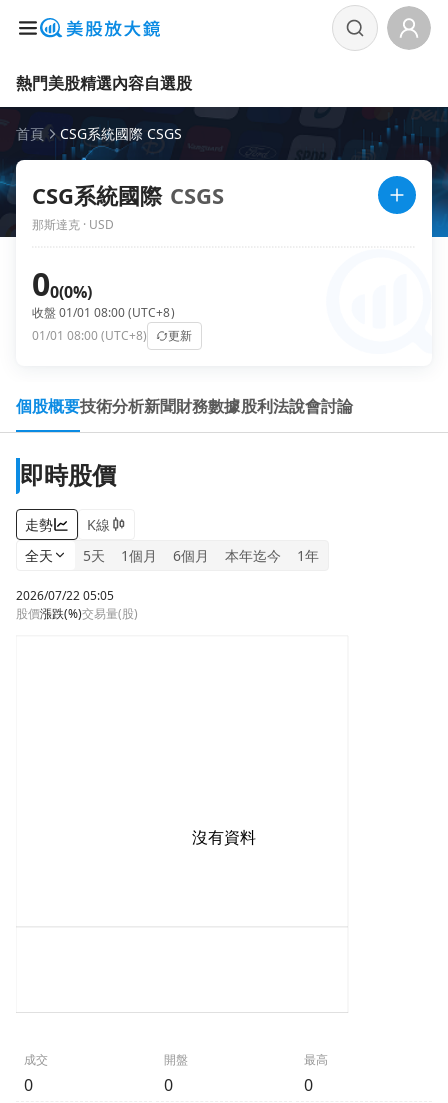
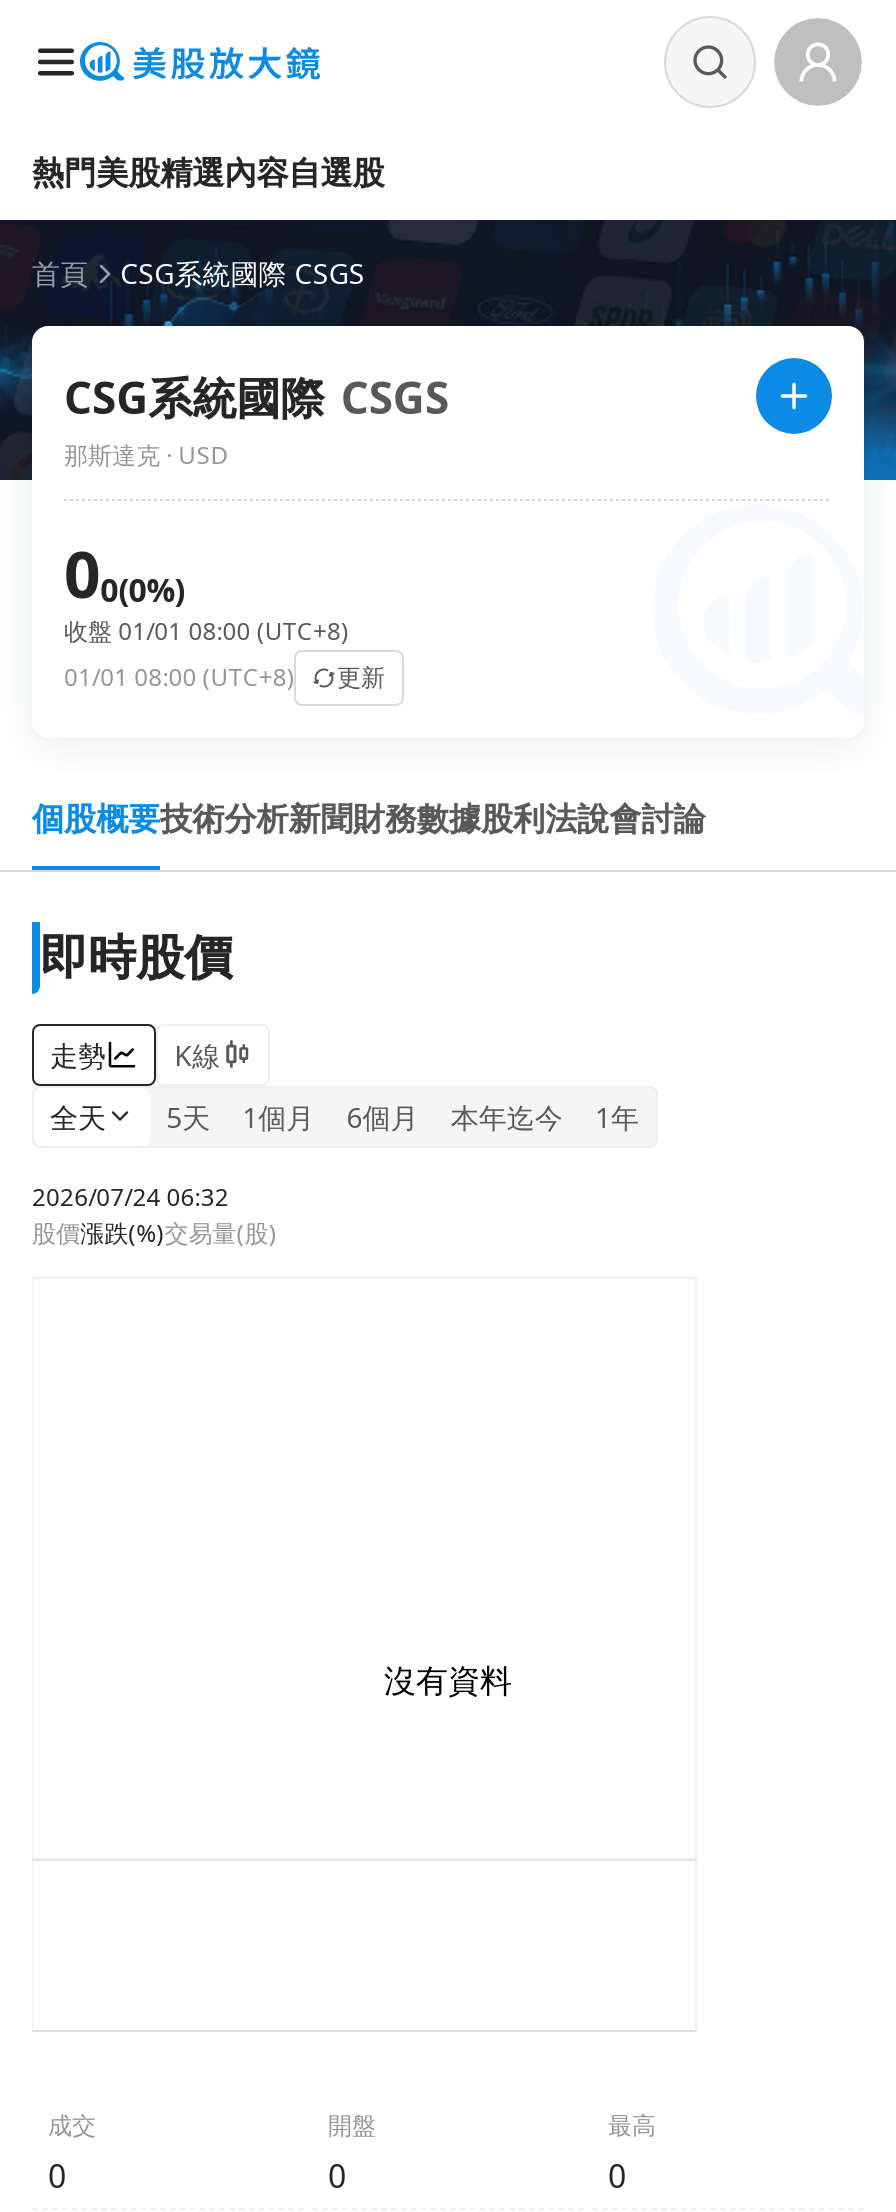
[16,586,114,603] 2026/07/22 05:05 -> [32,1179,229,1213] 2026/07/24 06:32

